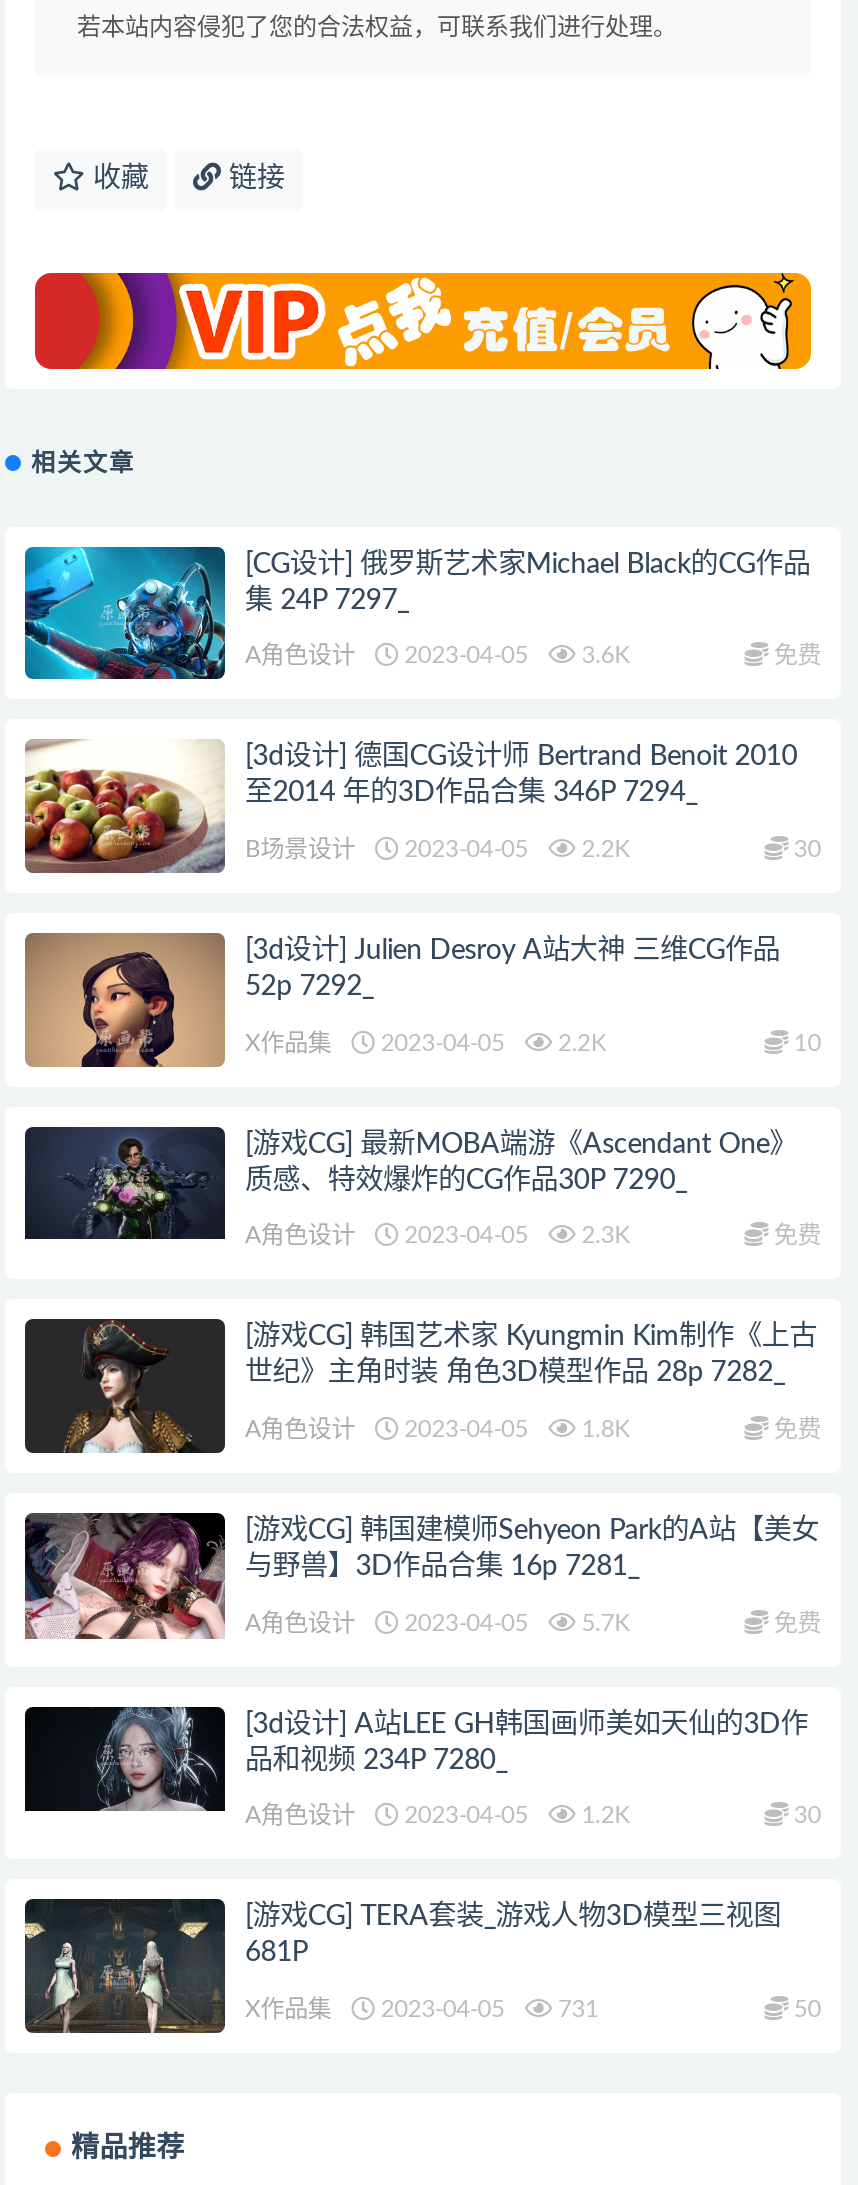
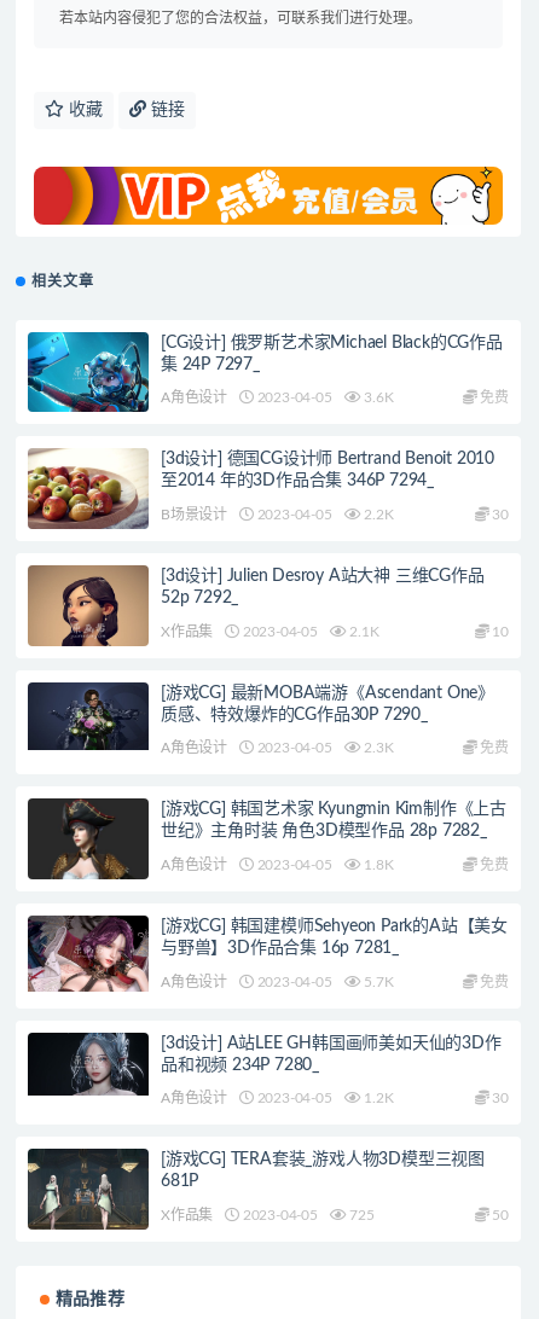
[245,1030,606,1054] X作品集 2023-04-05 2.2K -> [161,624,379,638] X作品集 2023-04-05 2.1K
[245,1997,599,2021] X作品集 2023-04-05 731 -> [161,1208,374,1222] X作品集 2023-04-05 725

